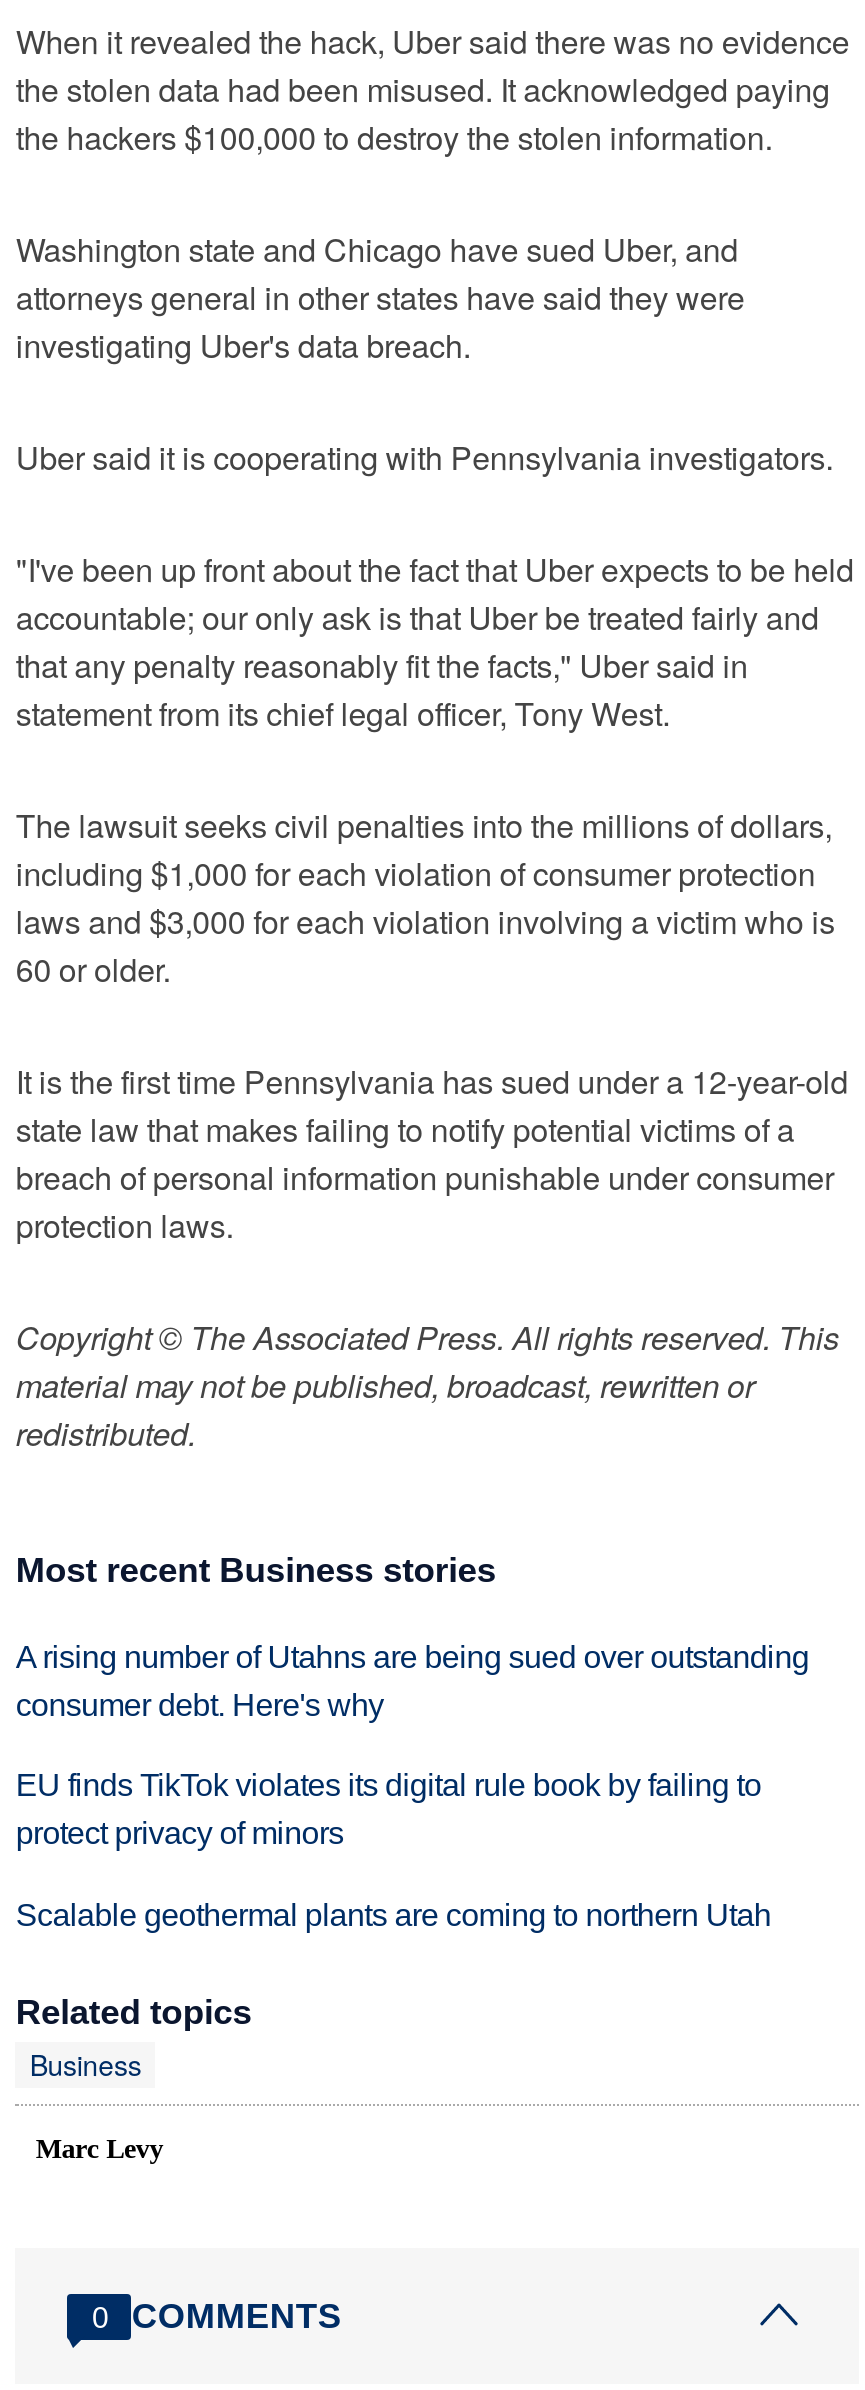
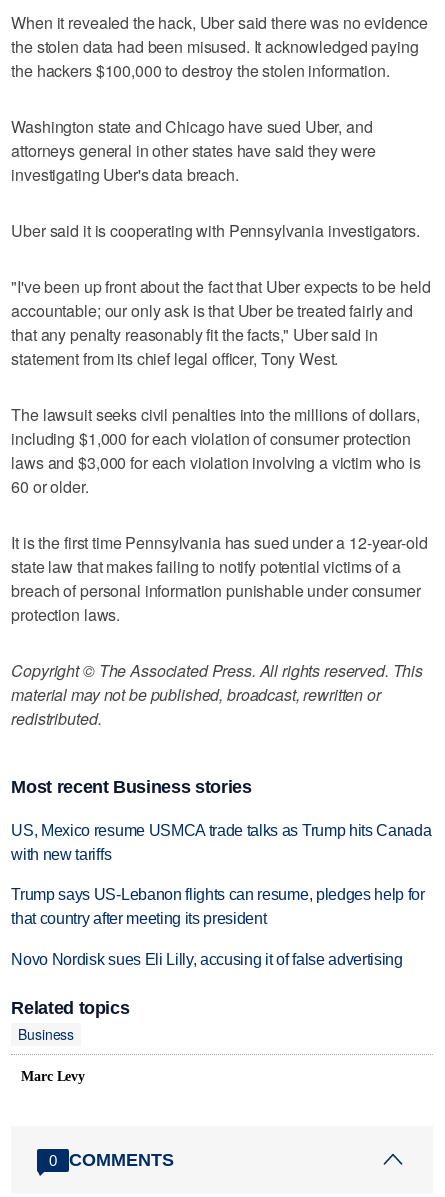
[16,1639,809,1721] A rising number of Utahns are being sued over outstanding | consumer debt. Here's why -> [11,822,431,863] US, Mexico resume USMCA trade talks as Trump hits Canada | with new tariffs
[16,1769,761,1851] EU finds TikTok violates its digital rule book by failing to | protect privacy of minors -> [11,886,425,927] Trump says US-Lebanon flights can resume, pledges help for | that country after meeting its president
[16,1898,771,1932] Scalable geothermal plants are coming to northern Utah -> [11,951,403,968] Novo Nordisk sues Eli Lilly, accusing it of false advertising

